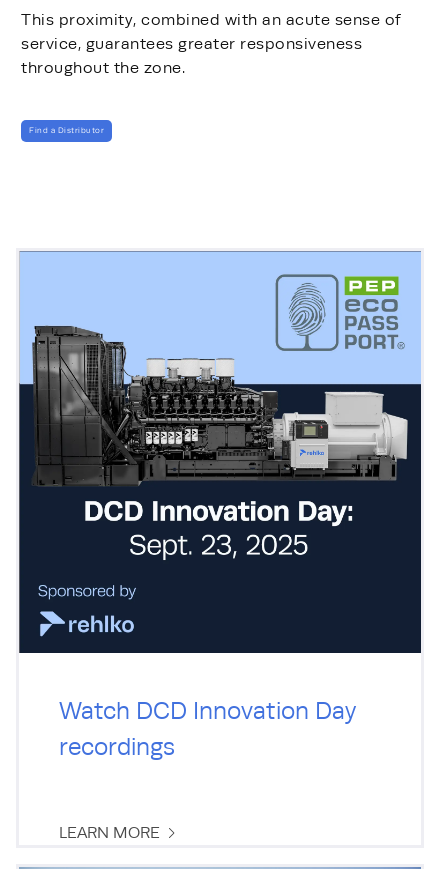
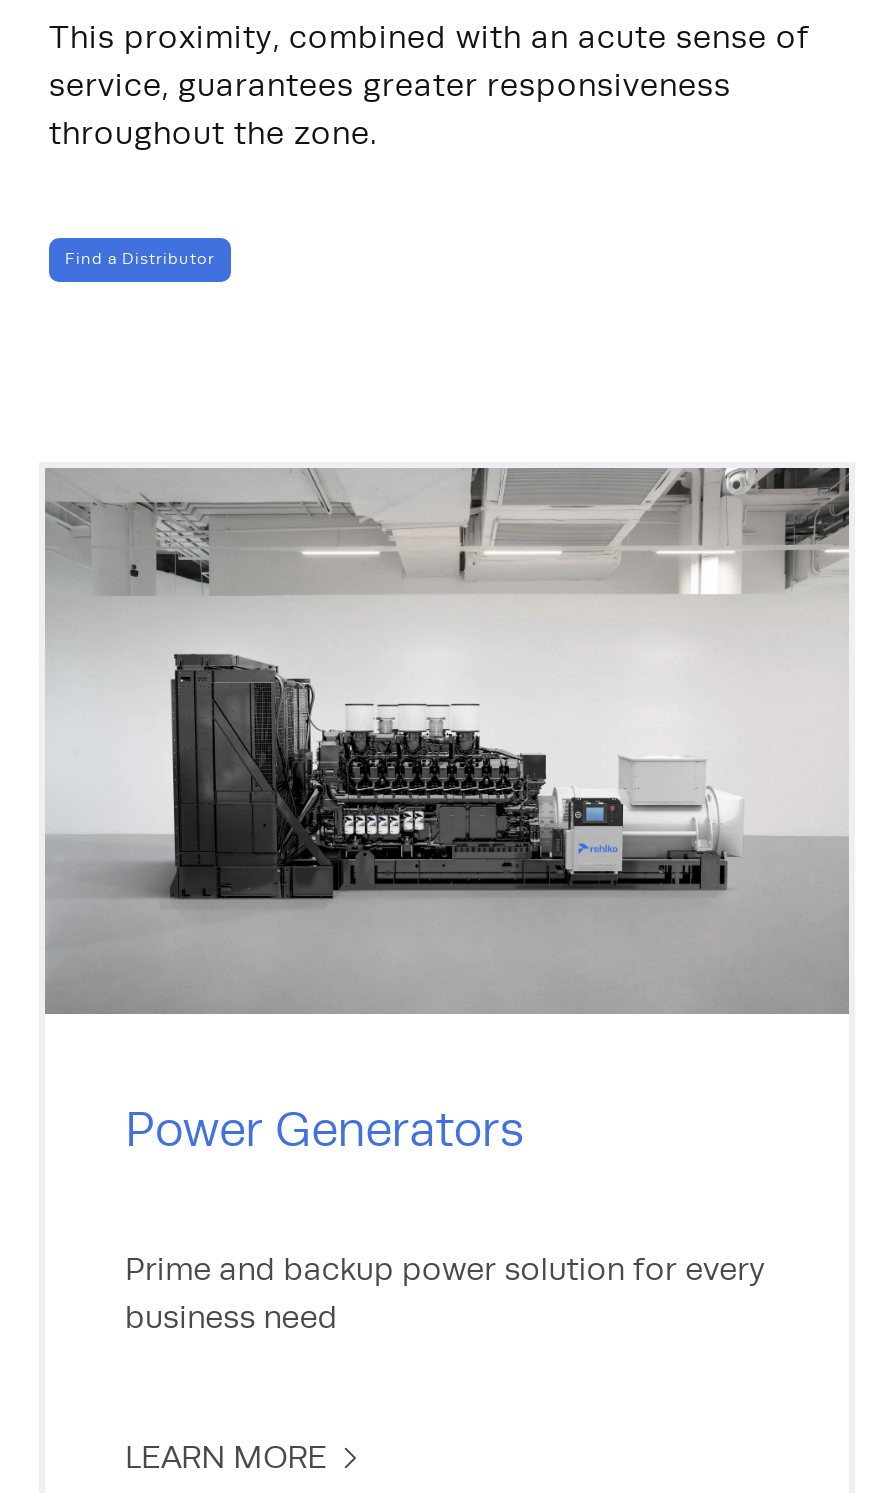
[18,235,422,654] [image] -> [45,464,851,1098] [image]
[59,697,356,760] Watch DCD Innovation Day | recordings -> [125,1102,765,1336] Power Generators | Prime and backup power solution for every | business need

